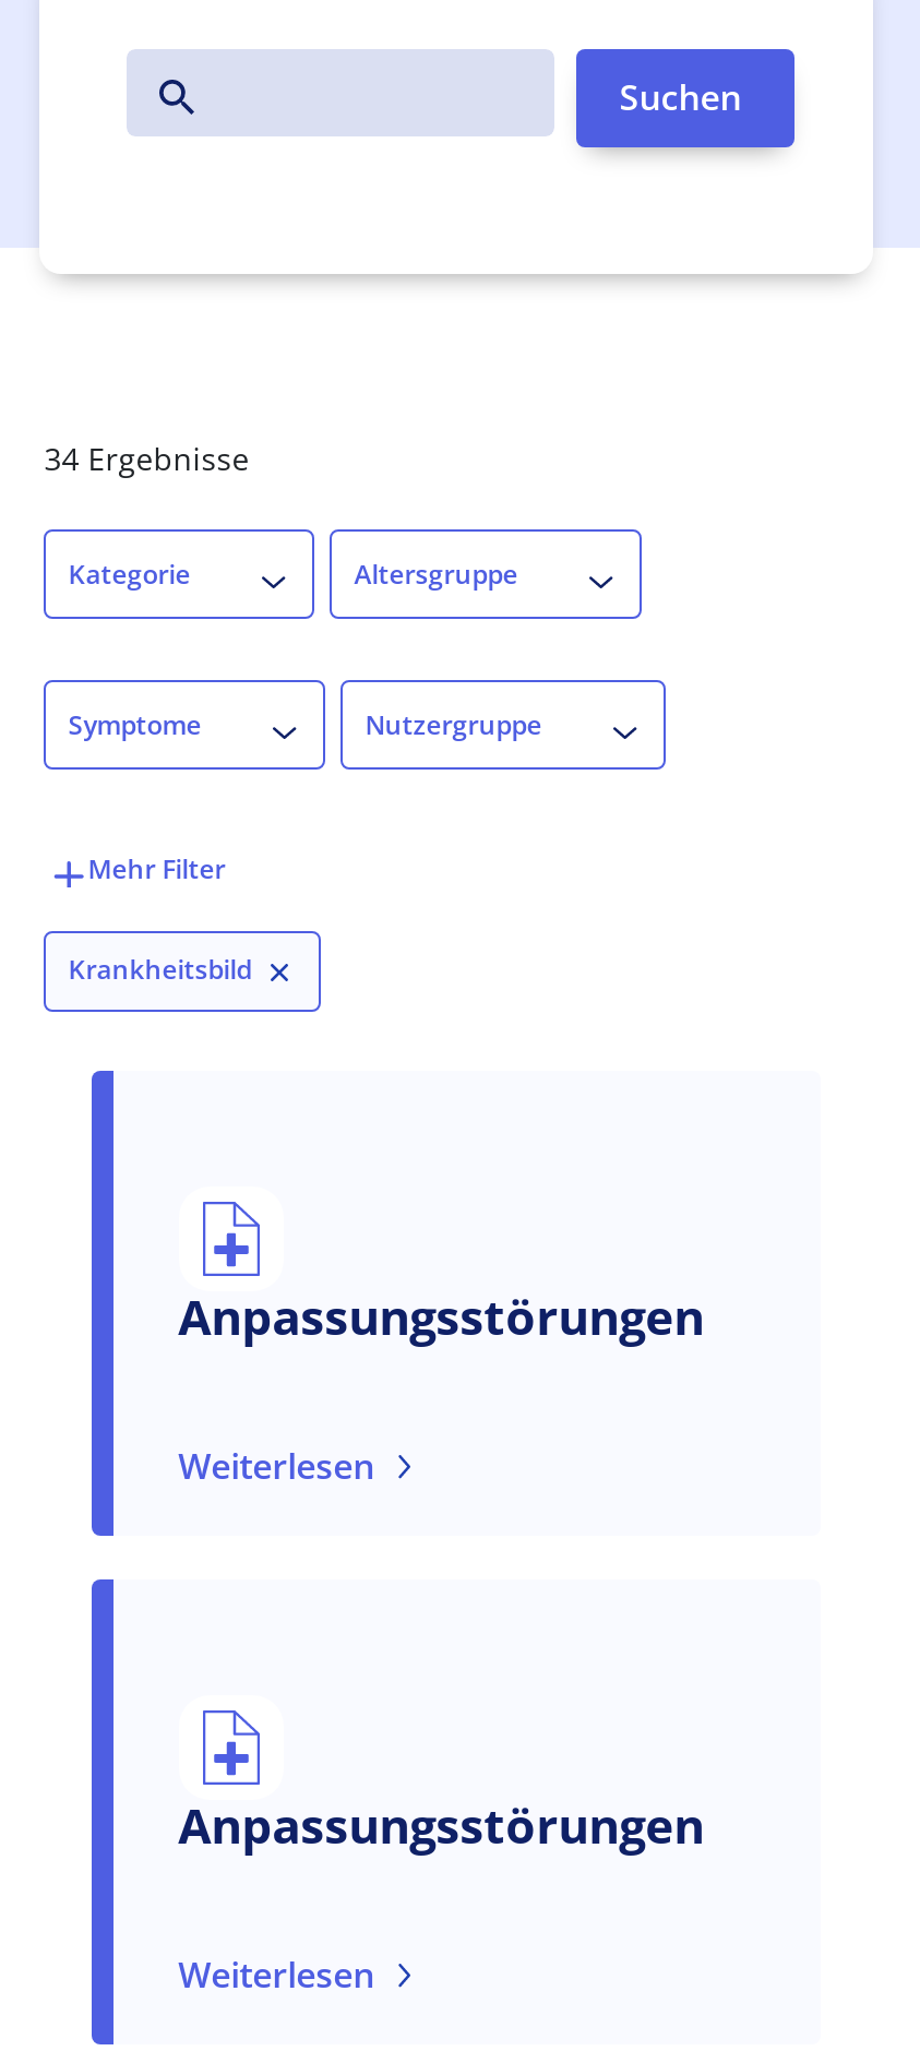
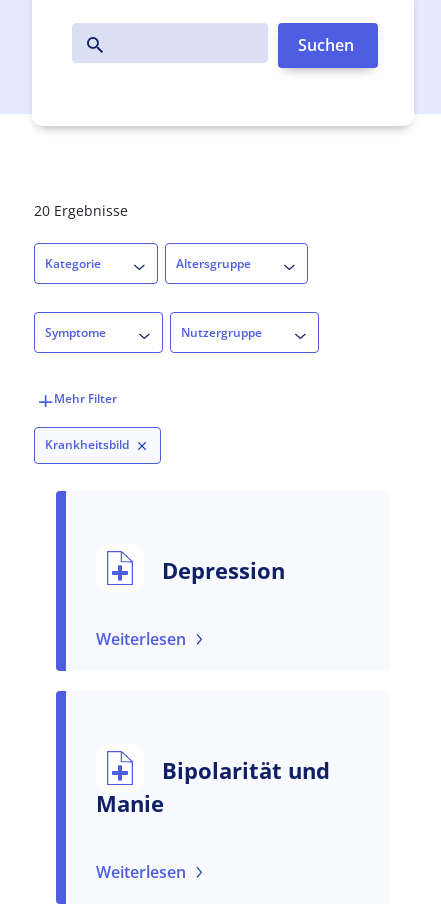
[44,438,249,479] 34 Ergebnisse -> [34,201,128,220] 20 Ergebnisse
[178,1283,704,1348] Anpassungsstörungen -> [162,555,285,585] Depression
[178,1791,704,1857] Anpassungsstörungen -> [96,755,330,818] Bipolarität und | Manie

